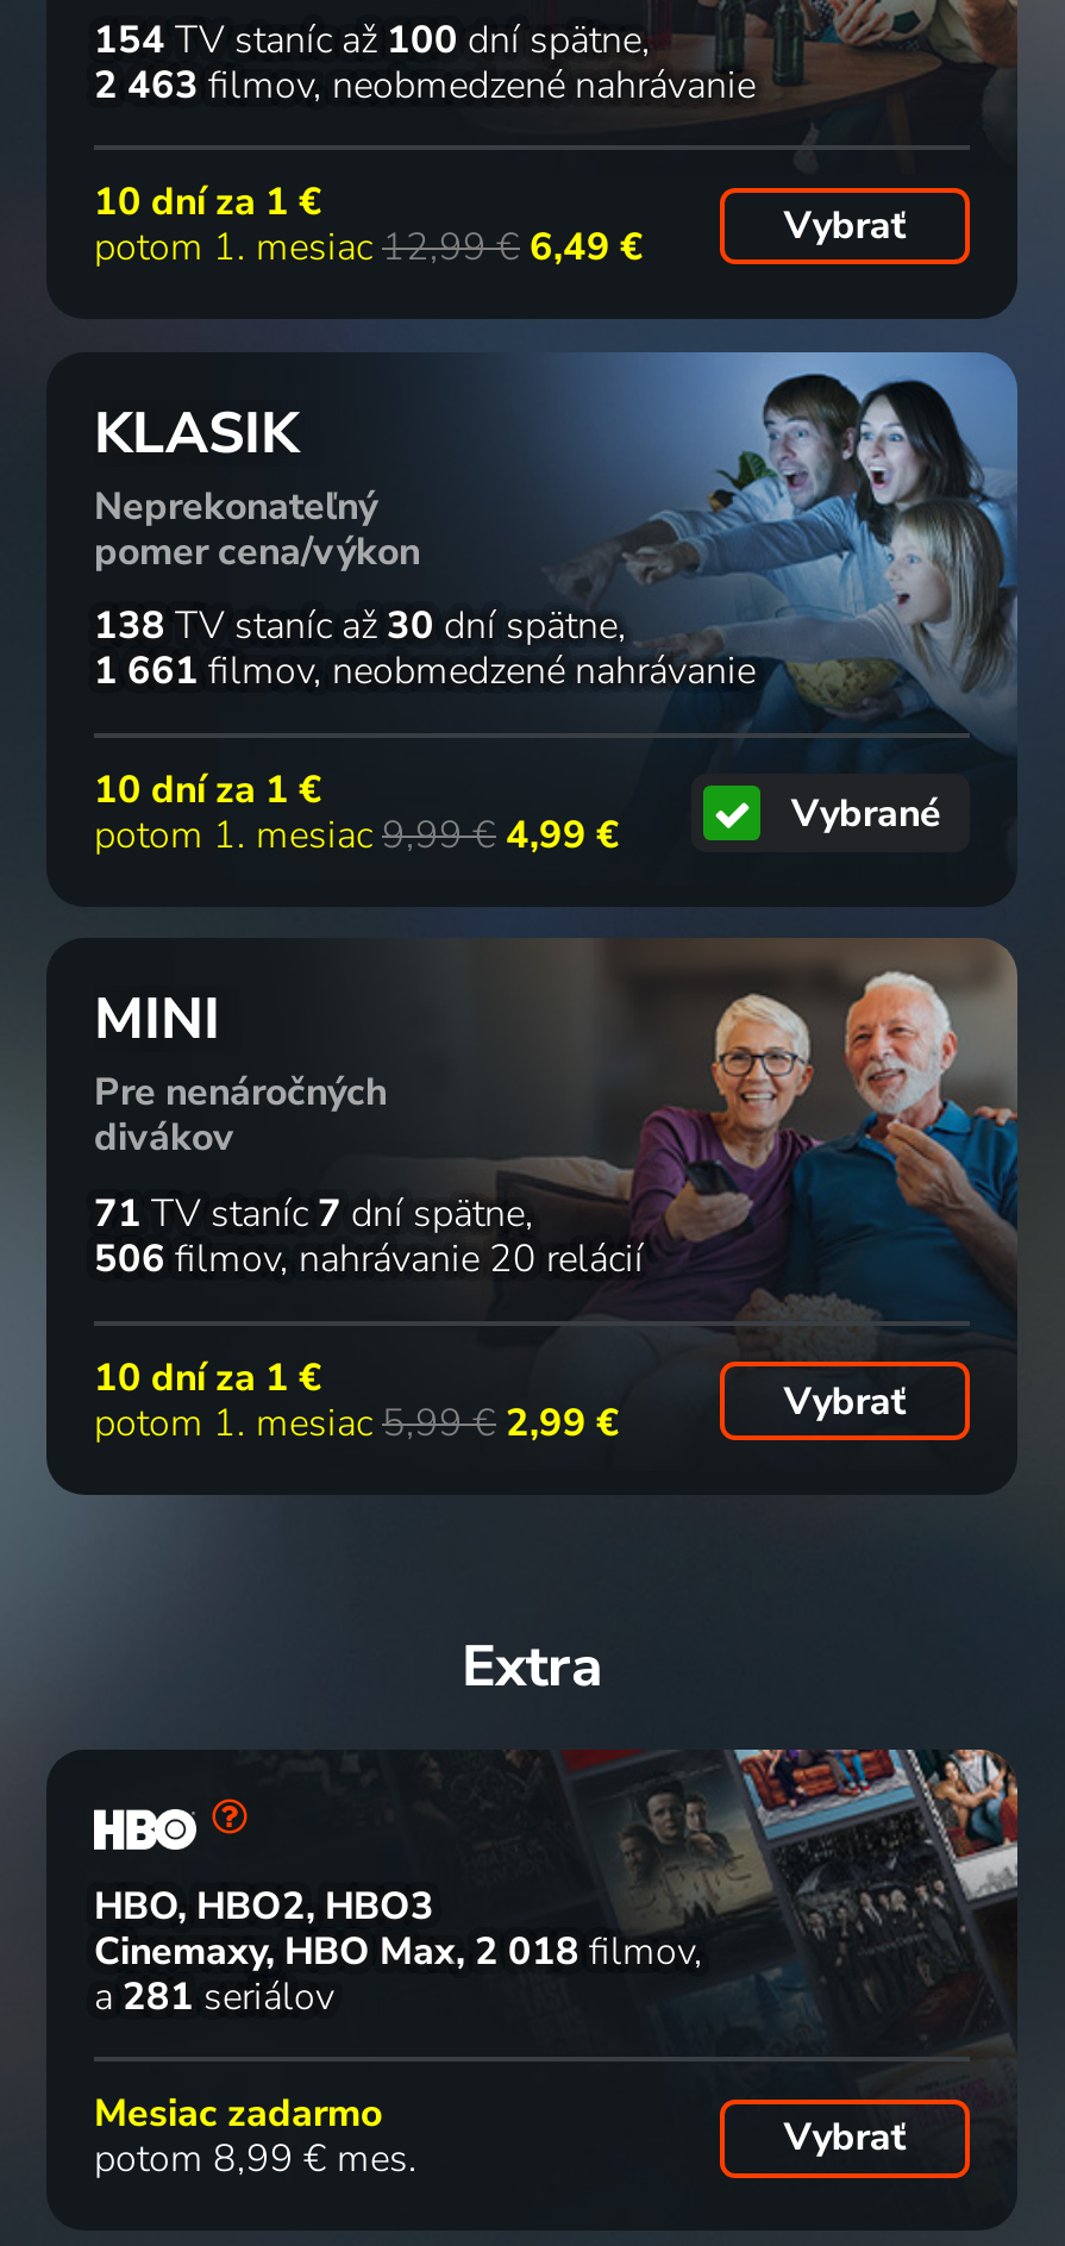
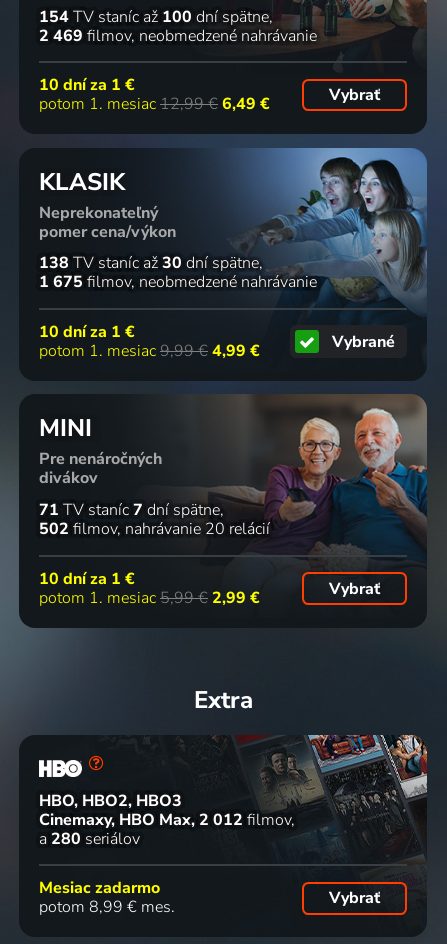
[94,59,756,111] 2 463 filmov neobmedzené nahrávanie -> [39,25,317,47] 2 469 filmov neobmedzené nahrávanie
[94,646,756,699] 1 661 filmov neobmedzené nahrávanie -> [39,271,317,293] 1 675 filmov neobmedzené nahrávanie
[94,1234,644,1286] 506 filmov nahrávanie 20 relácií -> [39,518,270,540] 502 filmov nahrávanie 20 relácií
[94,1925,694,1978] Cinemaxy, HBO Max 2 018 filmov -> [39,809,291,831] Cinemaxy, HBO Max 2 012 filmov
[94,1971,334,2023] a 281 seriálov -> [39,828,140,850] a 280 seriálov

